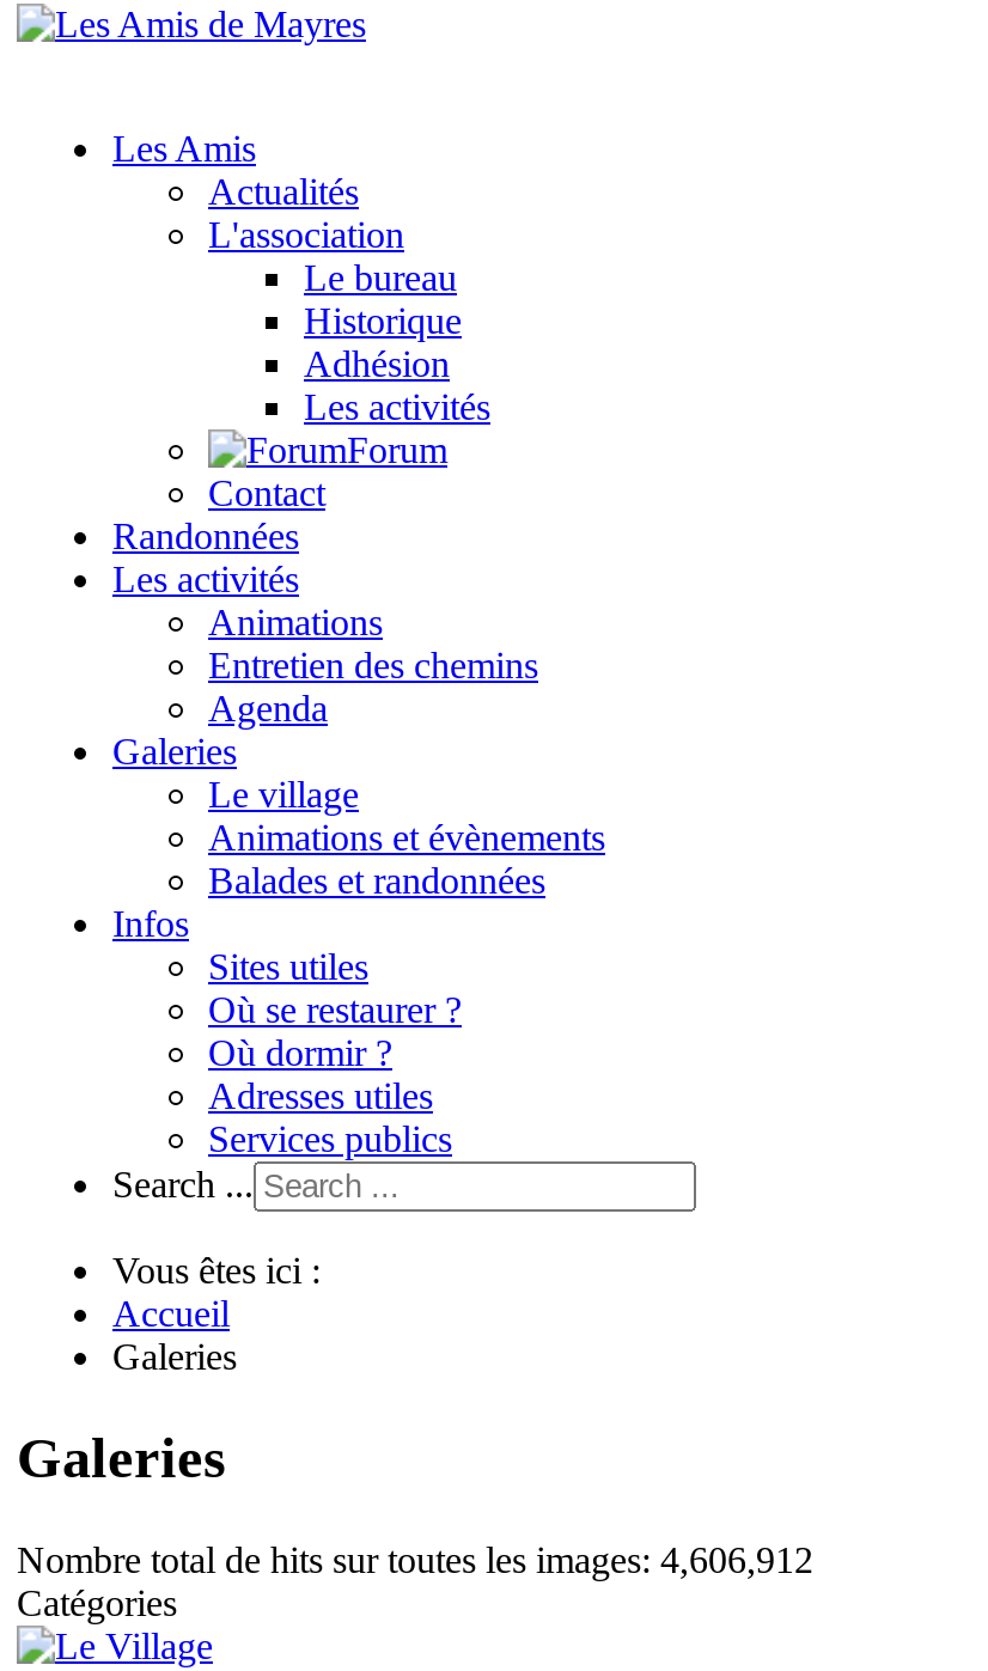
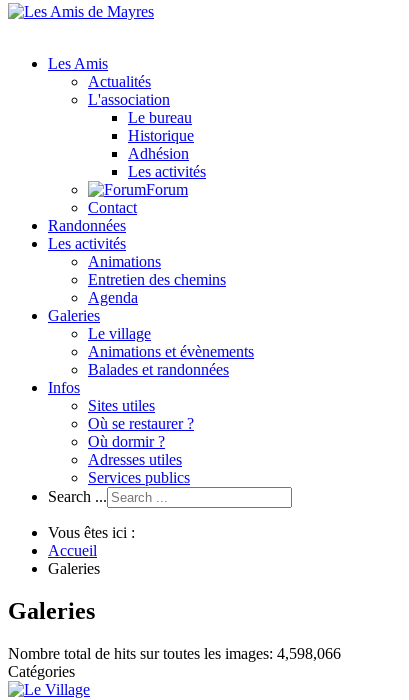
[17,1539,813,1580] Nombre total de hits sur toutes les images: 4,606,912 -> [8,645,341,662] Nombre total de hits sur toutes les images: 4,598,066

